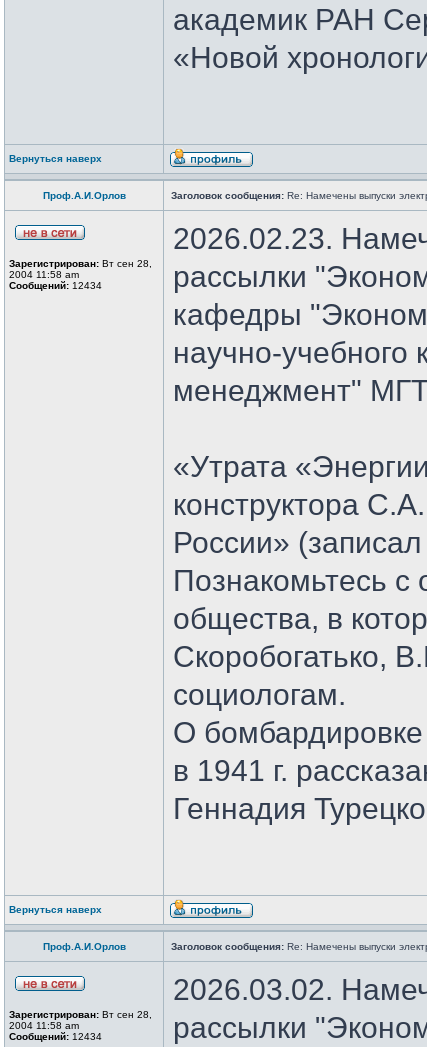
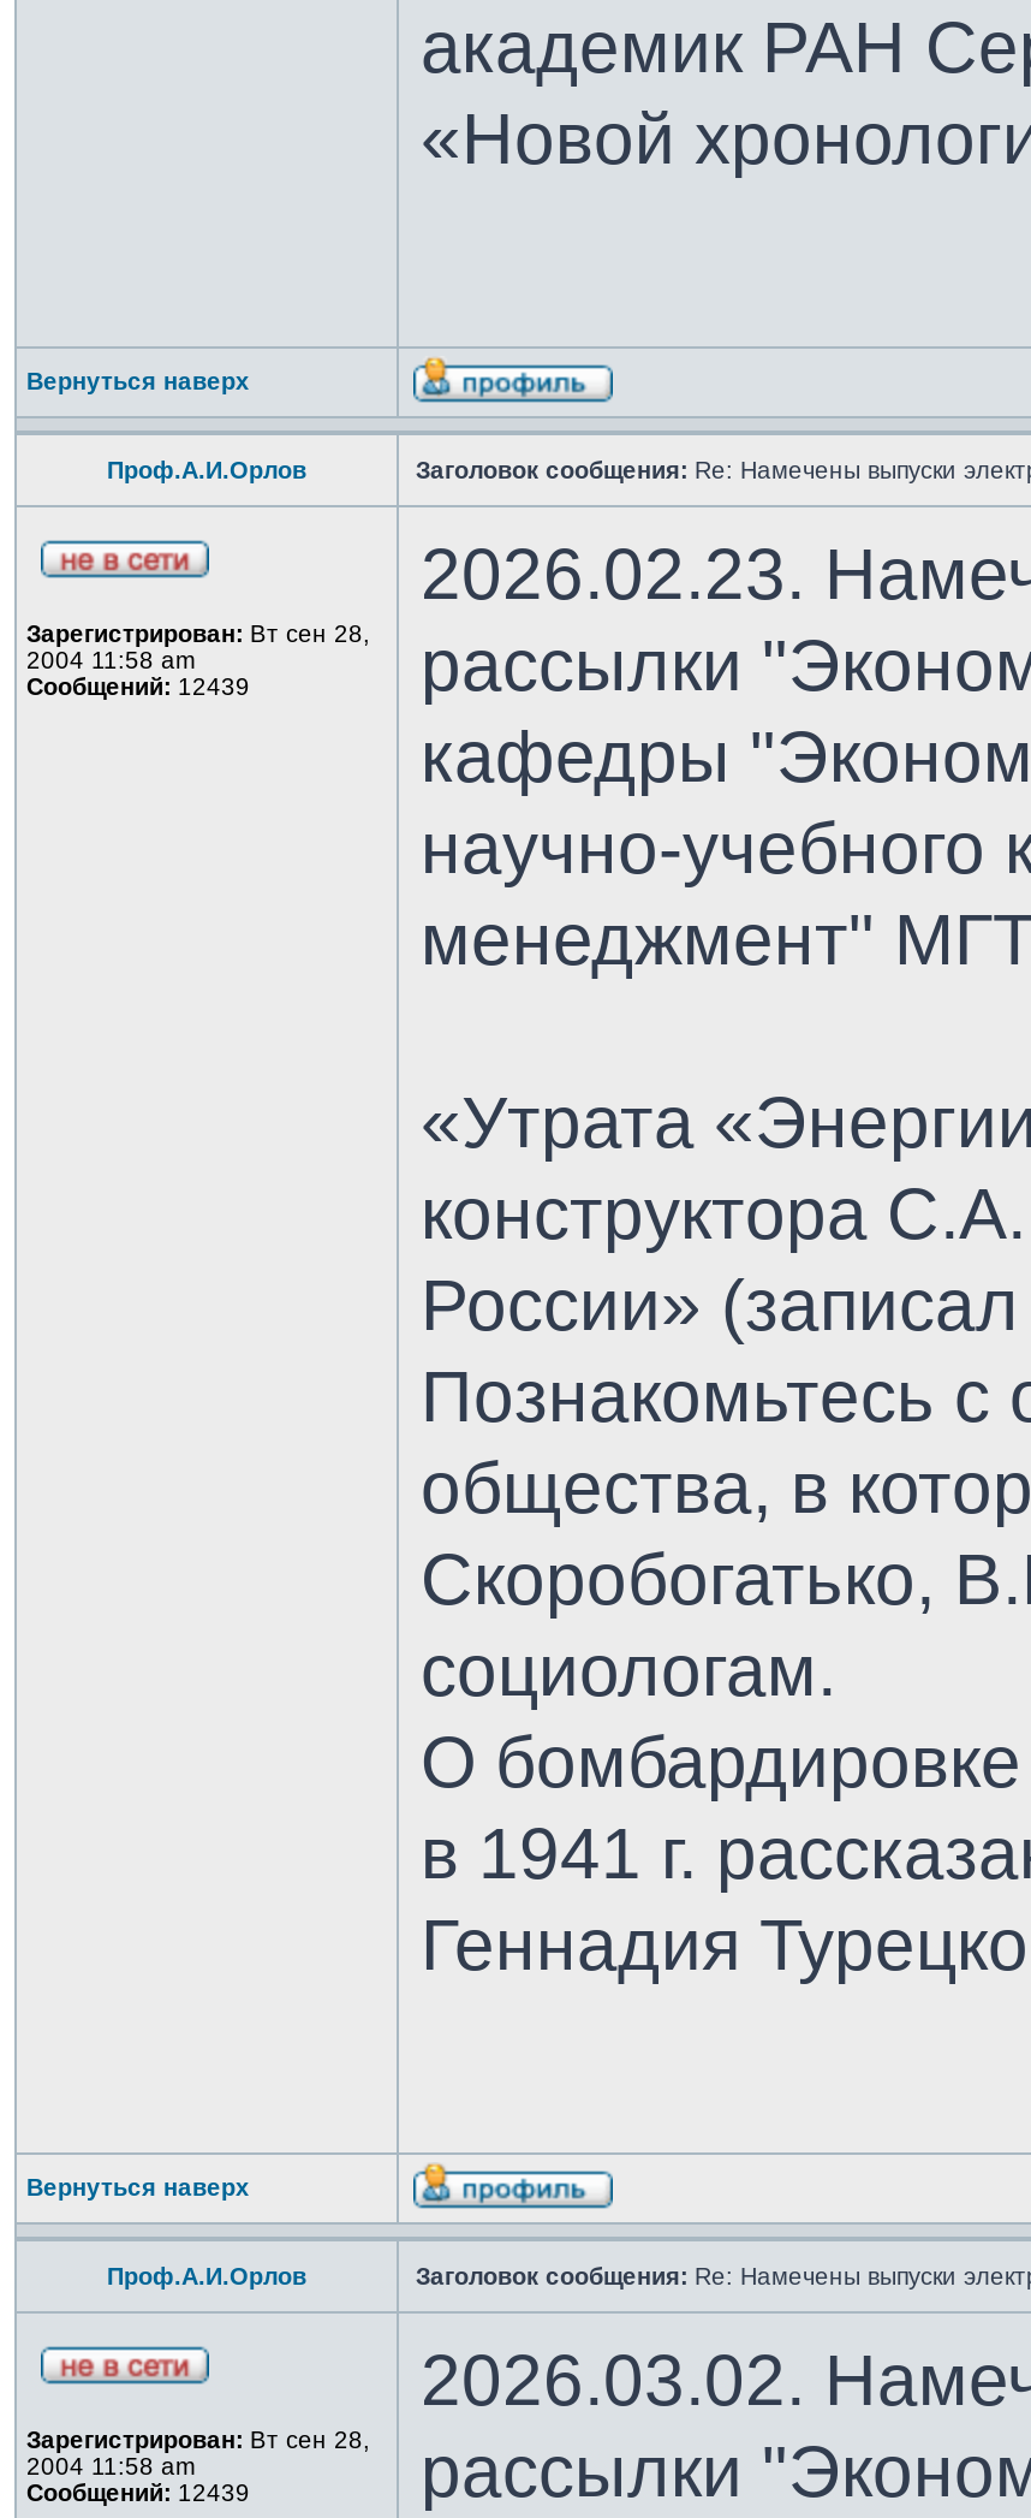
[9,280,102,291] Сообщений: 12434 -> [26,673,250,700] Сообщений: 12439
[9,1031,102,1042] Сообщений: 12434 -> [26,2480,250,2506] Сообщений: 12439

